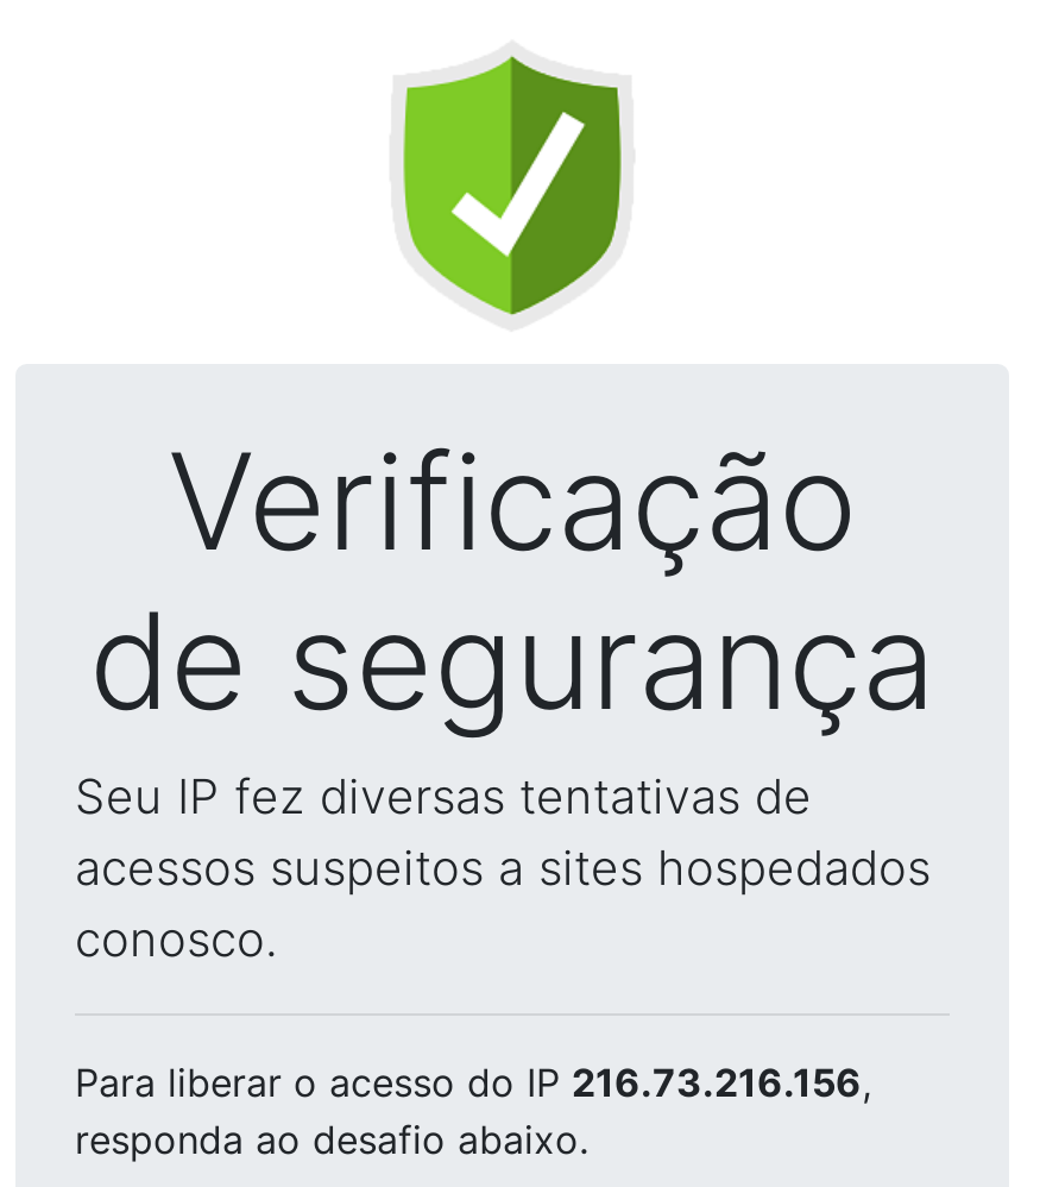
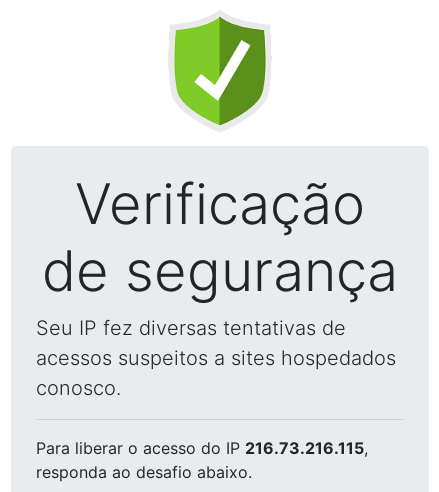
[75,1059,871,1106] Para liberar o acesso do IP 216.73.216.156, -> [36,438,368,458] Para liberar o acesso do IP 216.73.216.115,

